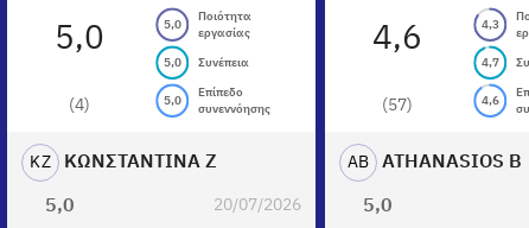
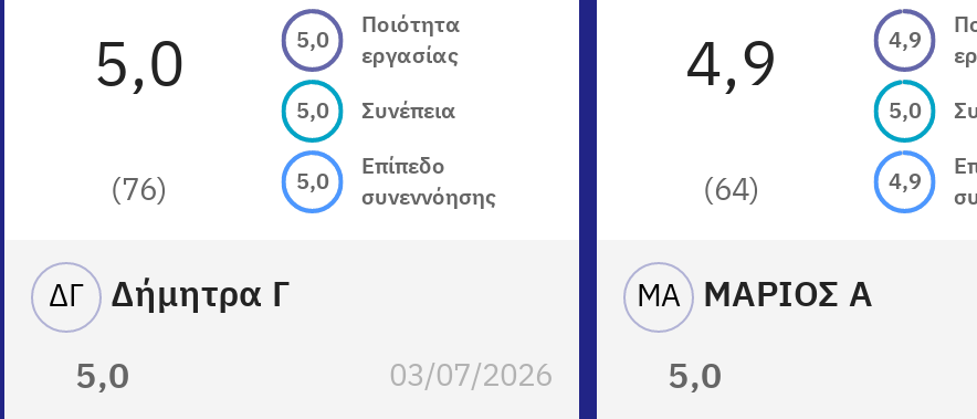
[372,23,422,56] 4,6 -> [685,37,778,99] 4,9
[482,19,499,31] 4,3 -> [889,30,922,52] 4,9
[482,57,499,69] 4,7 -> [889,101,922,123] 5,0
[69,97,90,114] (4) -> [111,176,168,207] (76)
[382,97,413,114] (57) -> [703,176,760,207] (64)
[482,95,499,107] 4,6 -> [889,172,922,194] 4,9
[30,153,217,172] ΚΖ | ΚΩΝΣΤΑΝΤΙΝΑ Ζ -> [48,280,290,315] ΔΓ | Δήμητρα Γ
[347,153,522,172] AB | ATHANASIOS B -> [636,280,873,315] ΜΑ | ΜΑΡΙΟΣ Α
[213,197,301,214] 20/07/2026 -> [389,362,553,393] 03/07/2026

